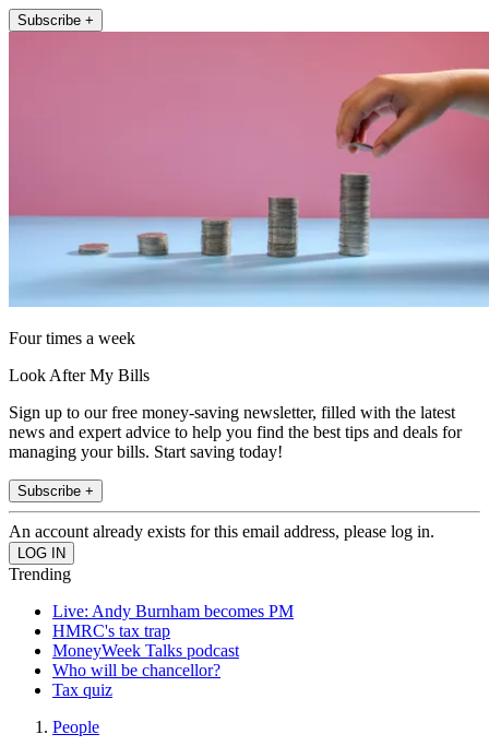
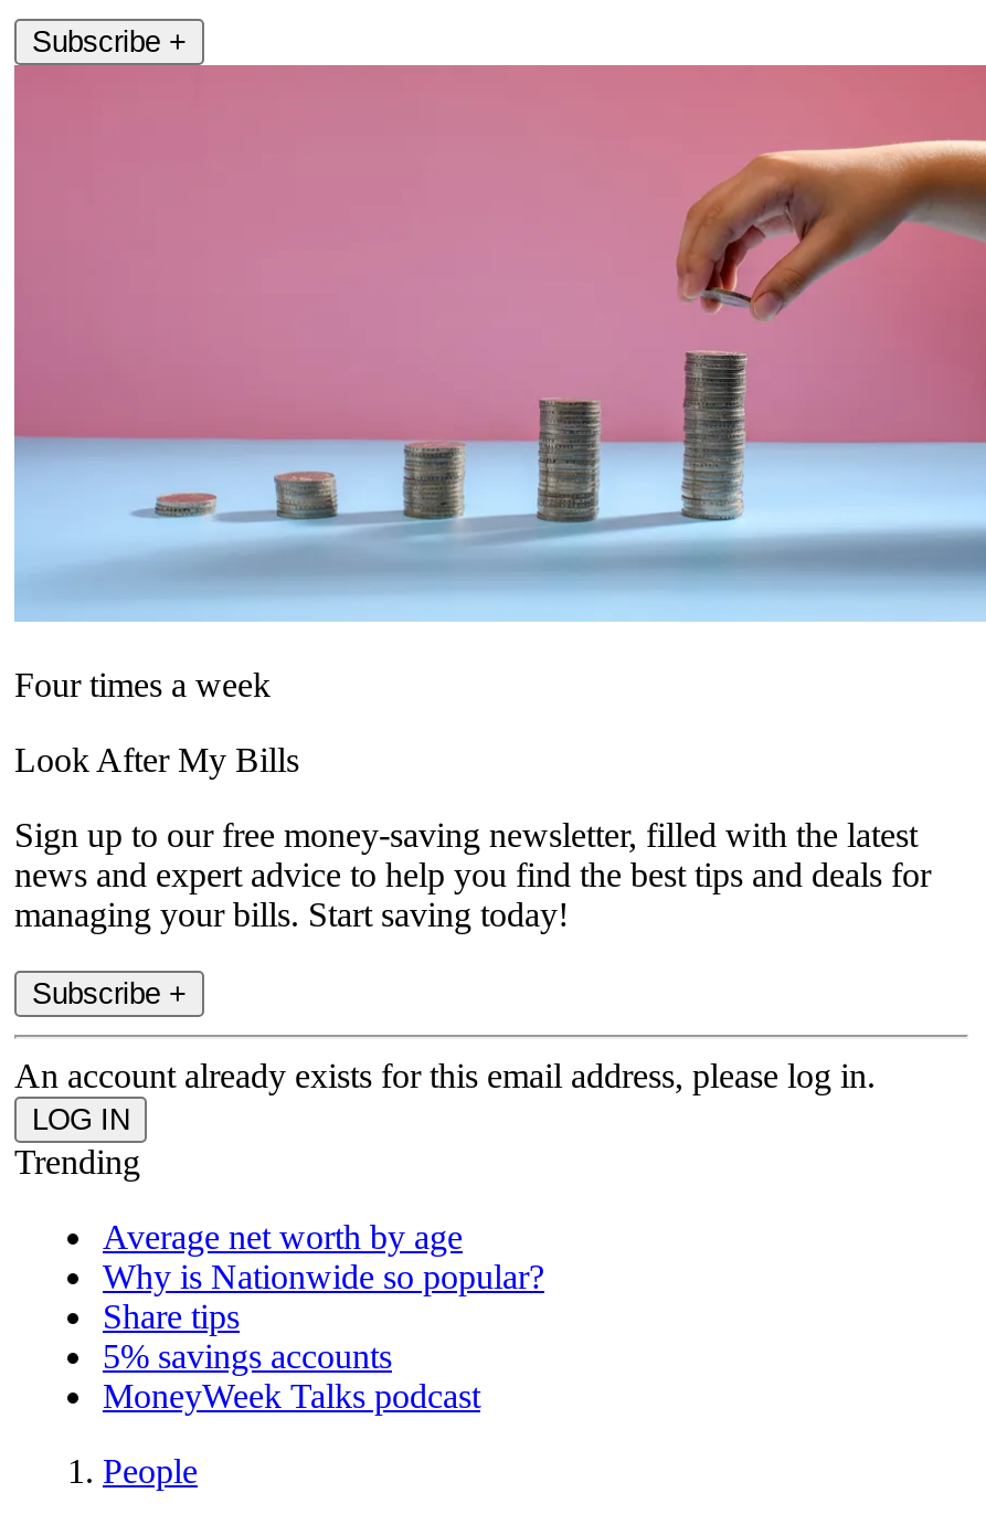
[52,602,294,640] Live: Andy Burnham becomes PM | HMRC's tax trap -> [103,1218,544,1374] Average net worth by age | Why is Nationwide so popular? | Share tips | 5% savings accounts
moved [52,641,239,659] -> [103,1377,480,1414]: MoneyWeek Talks podcast
[52,661,220,699] Who will be chancellor? | Tax quiz -> none

